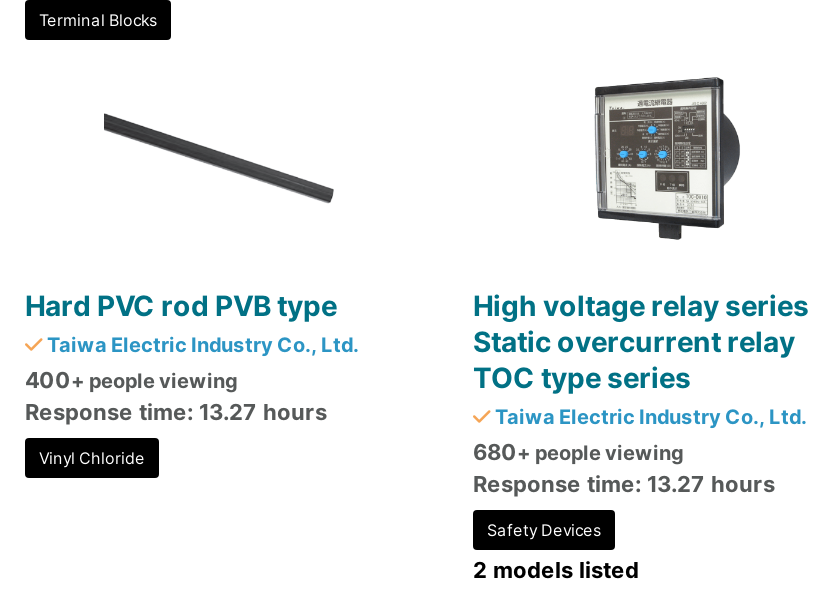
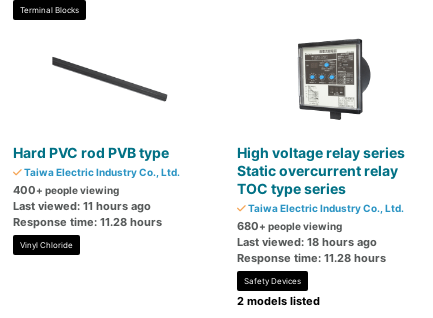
[25,399,327,427] Response time: 13.27 hours -> [13,199,162,229] Last viewed: 11 hours ago | Response time: 11.28 hours
[473,471,775,499] Response time: 13.27 hours -> [237,235,386,265] Last viewed: 18 hours ago | Response time: 11.28 hours

